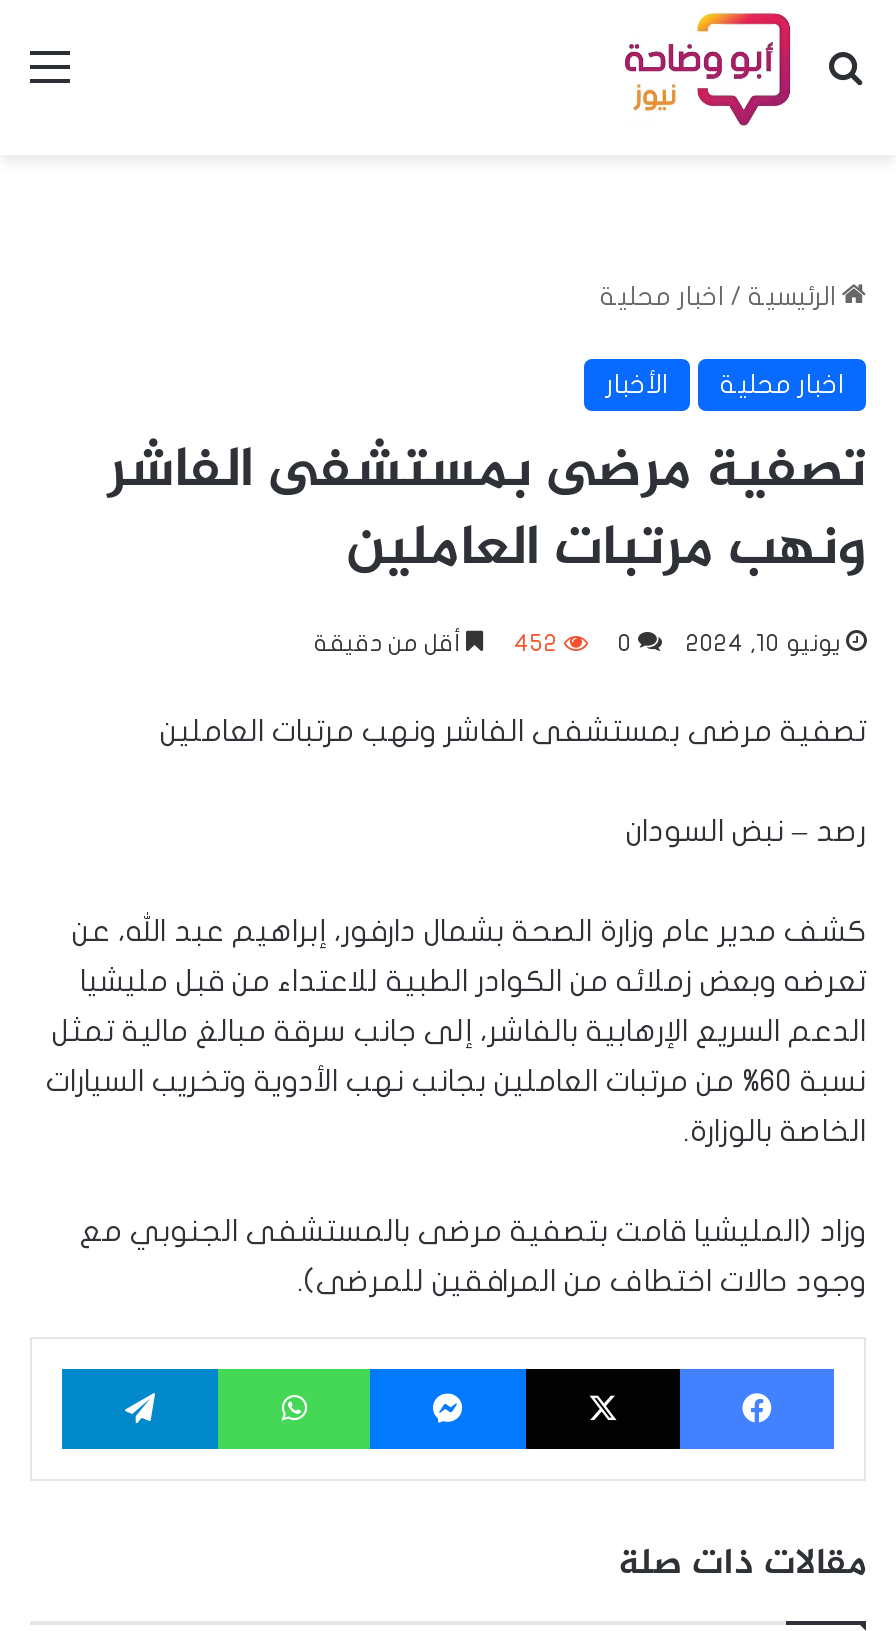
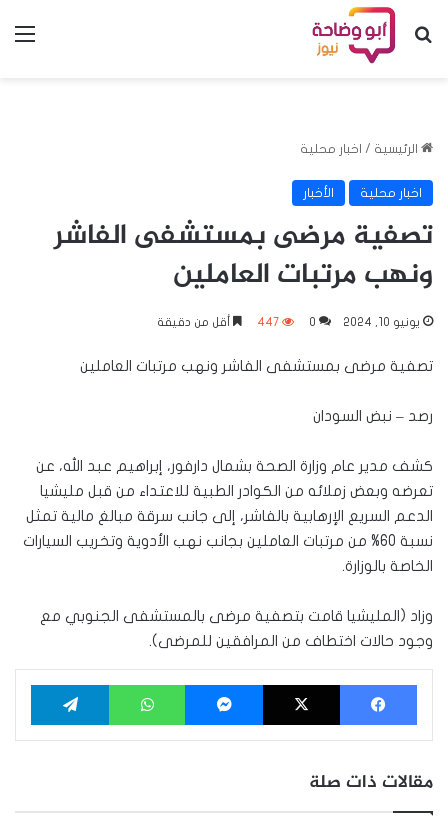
[514,631,558,655] 452 -> [257,316,279,328] 447

